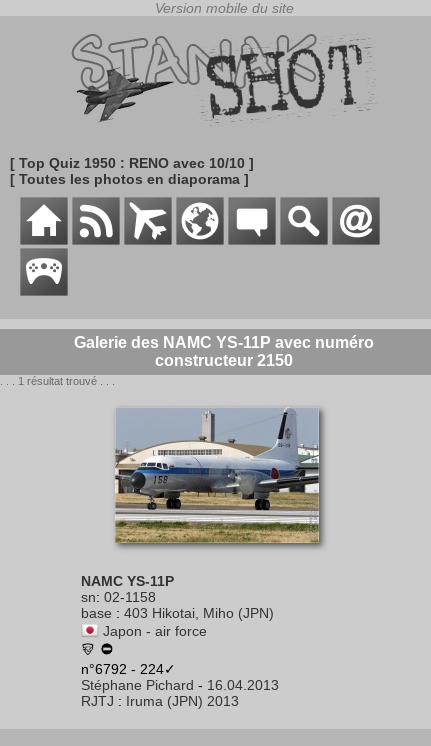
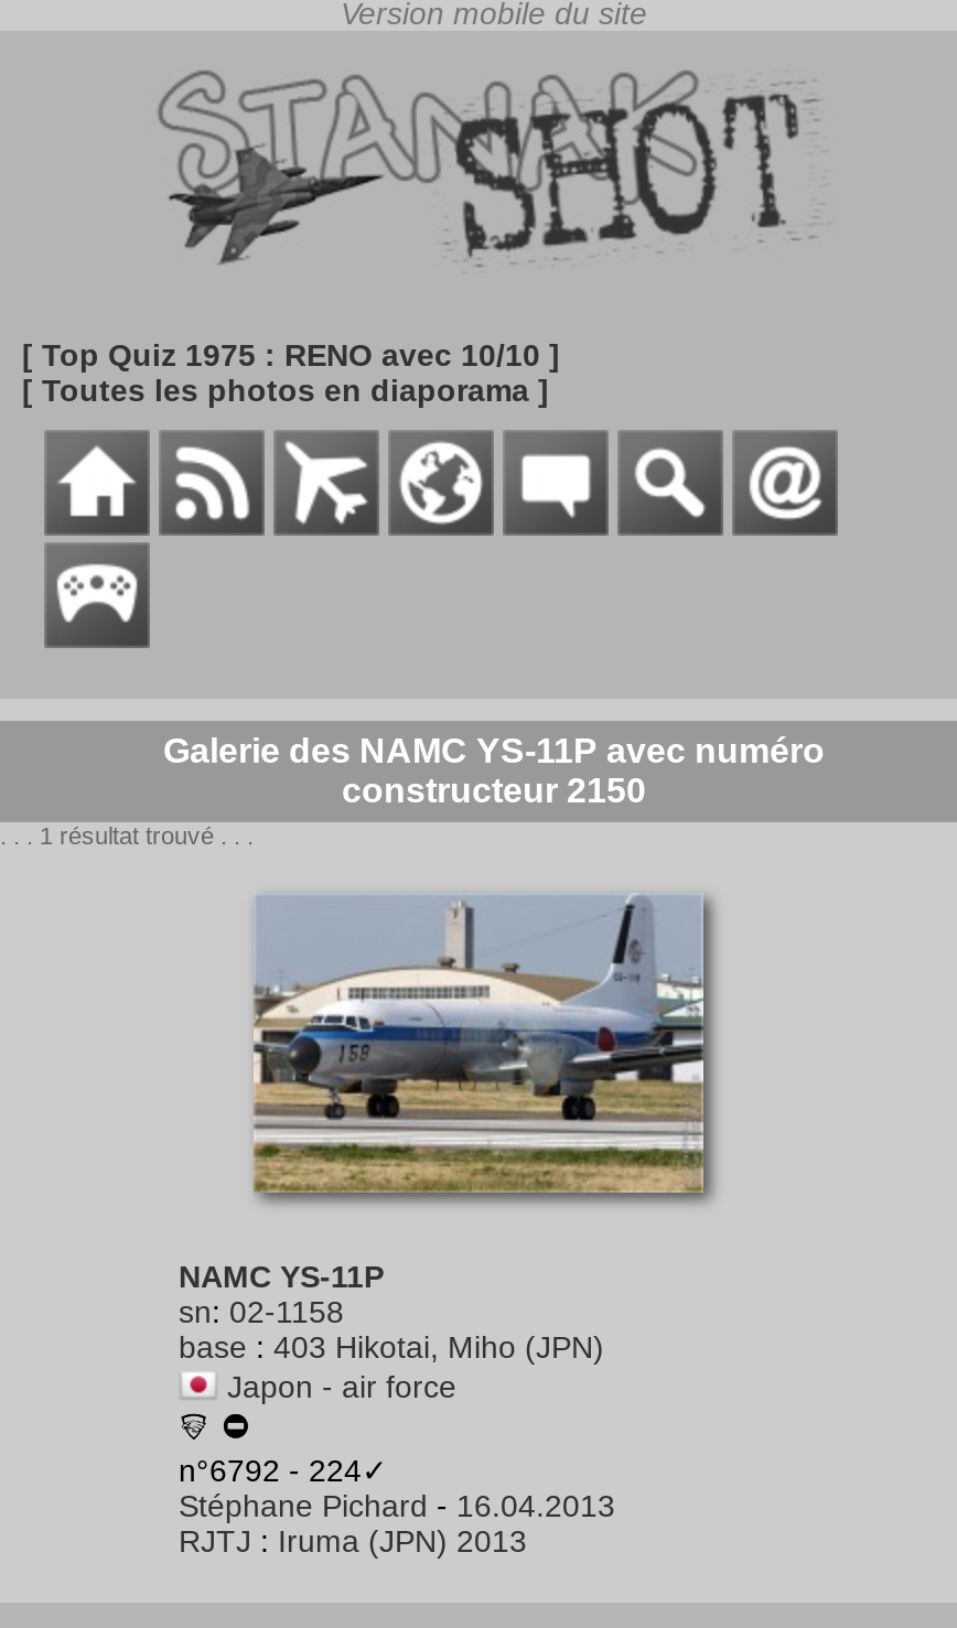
[10,155,254,171] [ Top Quiz 1950 : RENO avec 10/10 ] -> [22,337,560,373] [ Top Quiz 1975 : RENO avec 10/10 ]

